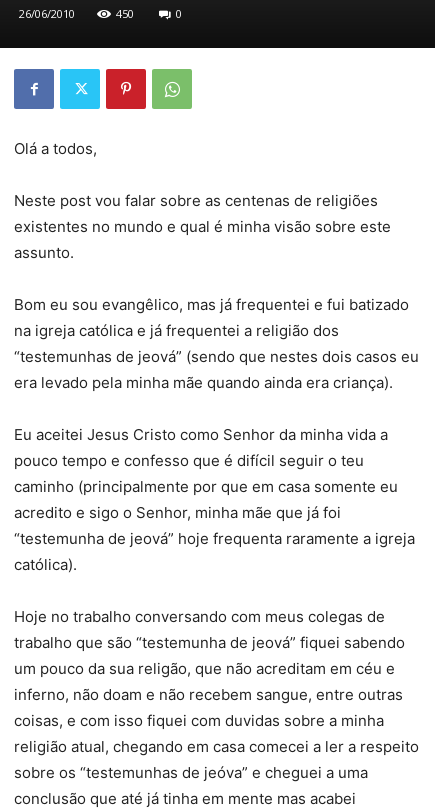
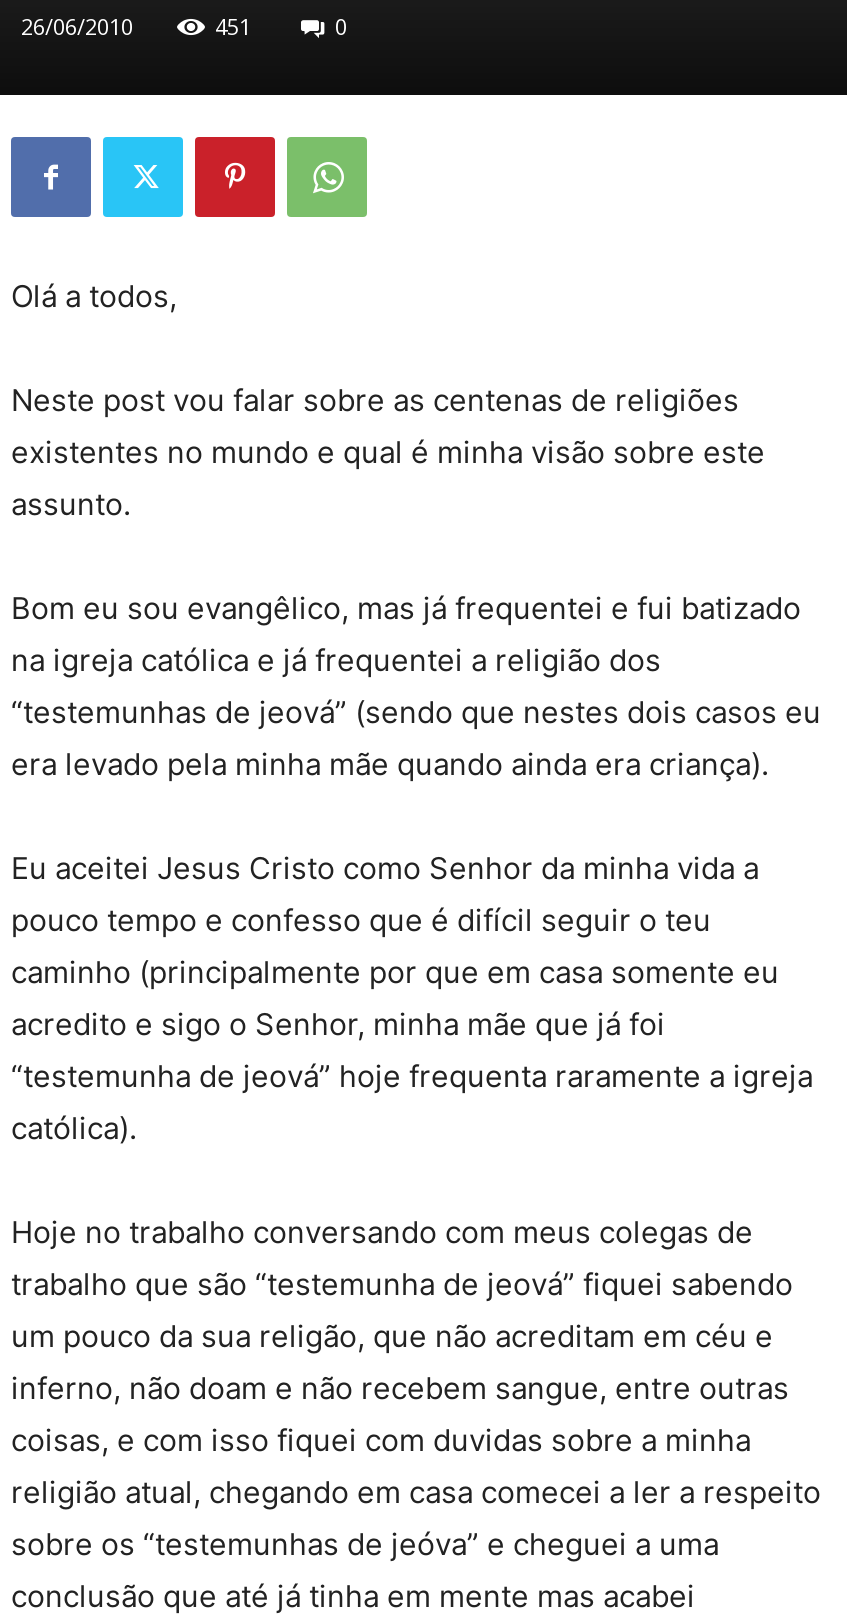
[116,6,134,21] 450 -> [215,11,251,41] 451

